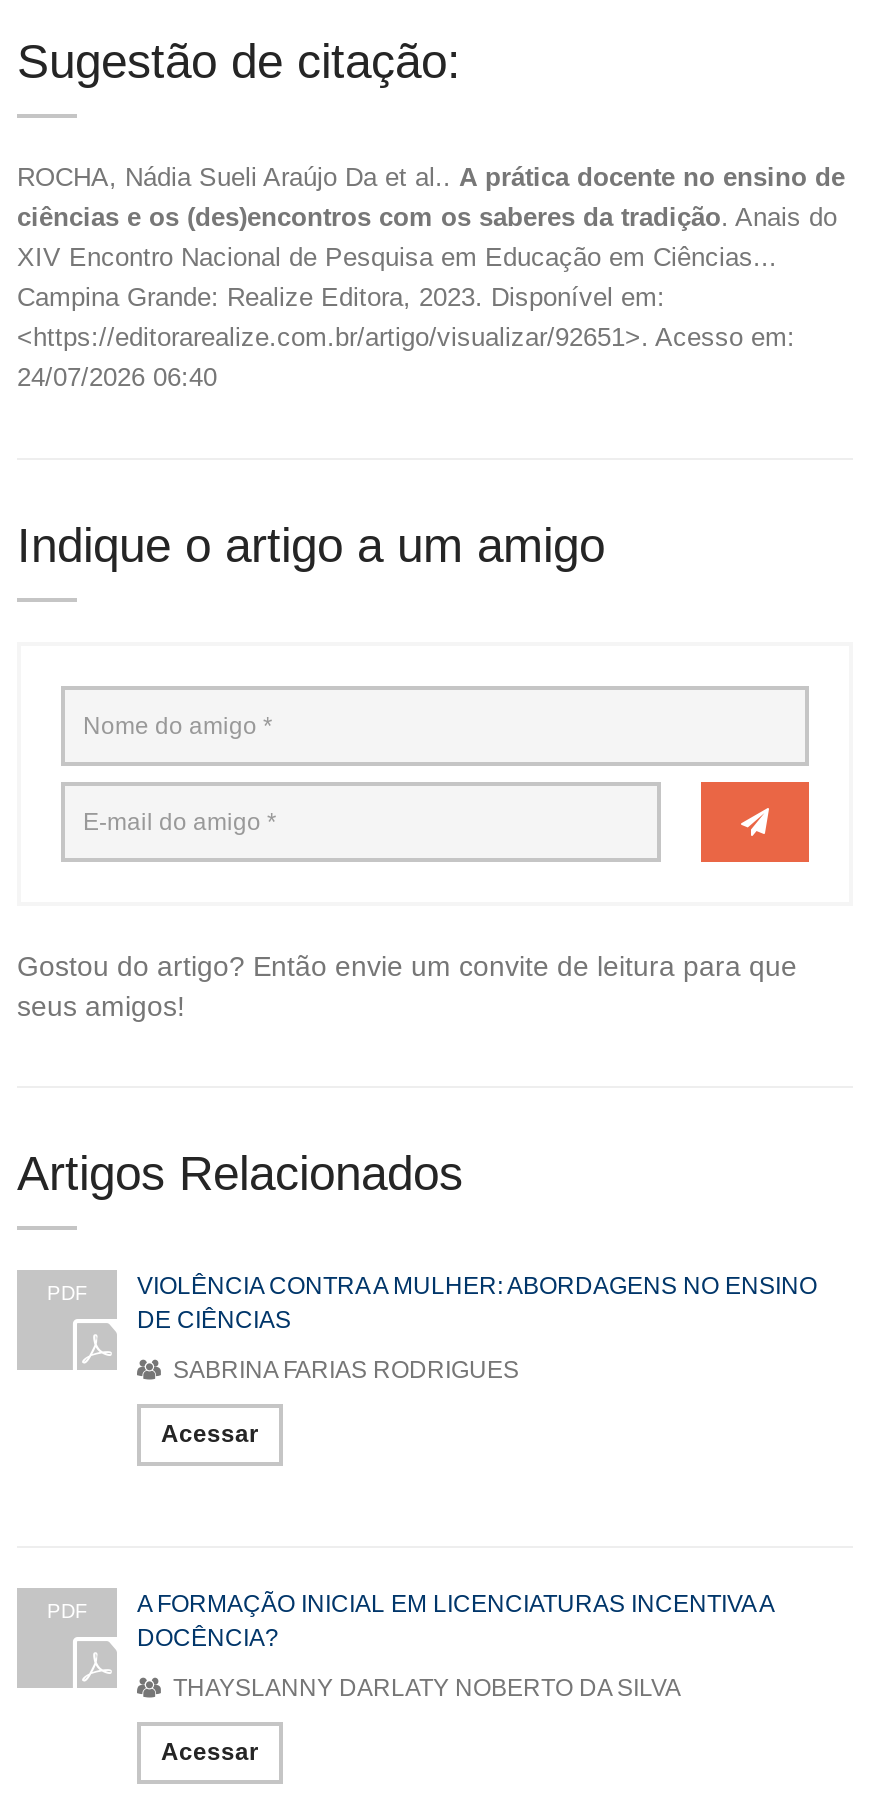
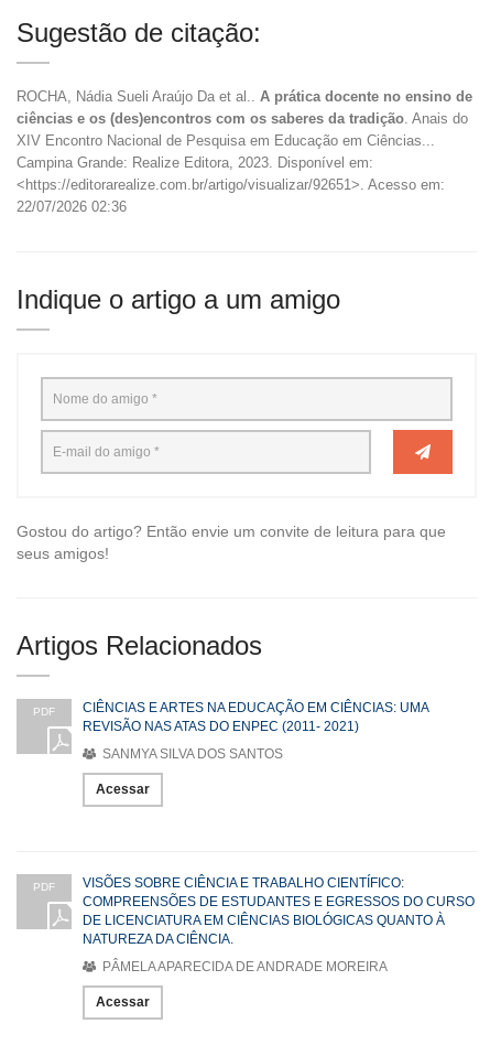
[17,361,217,391] 24/07/2026 06:40 -> [17,198,127,215] 22/07/2026 02:36
[137,1271,817,1333] VIOLÊNCIA CONTRA A MULHER: ABORDAGENS NO ENSINO | DE CIÊNCIAS -> [83,700,428,734] CIÊNCIAS E ARTES NA EDUCAÇÃO EM CIÊNCIAS: UMA | REVISÃO NAS ATAS DO ENPEC (2011- 2021)
[167,1355,519,1383] SABRINA FARIAS RODRIGUES -> [99,746,283,761] SANMYA SILVA DOS SANTOS
[137,1589,773,1651] A FORMAÇÃO INICIAL EM LICENCIATURAS INCENTIVA A | DOCÊNCIA? -> [83,875,475,947] VISÕES SOBRE CIÊNCIA E TRABALHO CIENTÍFICO: | COMPREENSÕES DE ESTUDANTES E EGRESSOS DO CURSO | DE LICENCIATURA EM CIÊNCIAS BIOLÓGICAS QUANTO À | NATUREZA DA CIÊNCIA.
[167,1673,681,1701] THAYSLANNY DARLATY NOBERTO DA SILVA -> [99,959,388,974] PÂMELA APARECIDA DE ANDRADE MOREIRA

